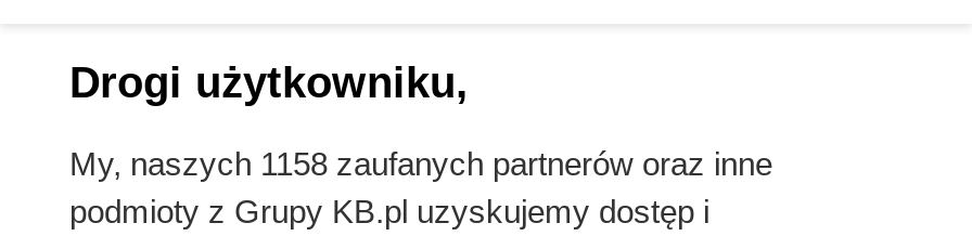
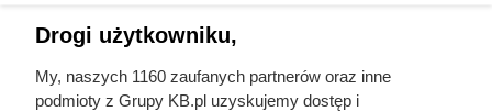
[69,145,772,182] My, naszych 1158 zaufanych partnerów oraz inne -> [35,66,391,85] My, naszych 1160 zaufanych partnerów oraz inne

